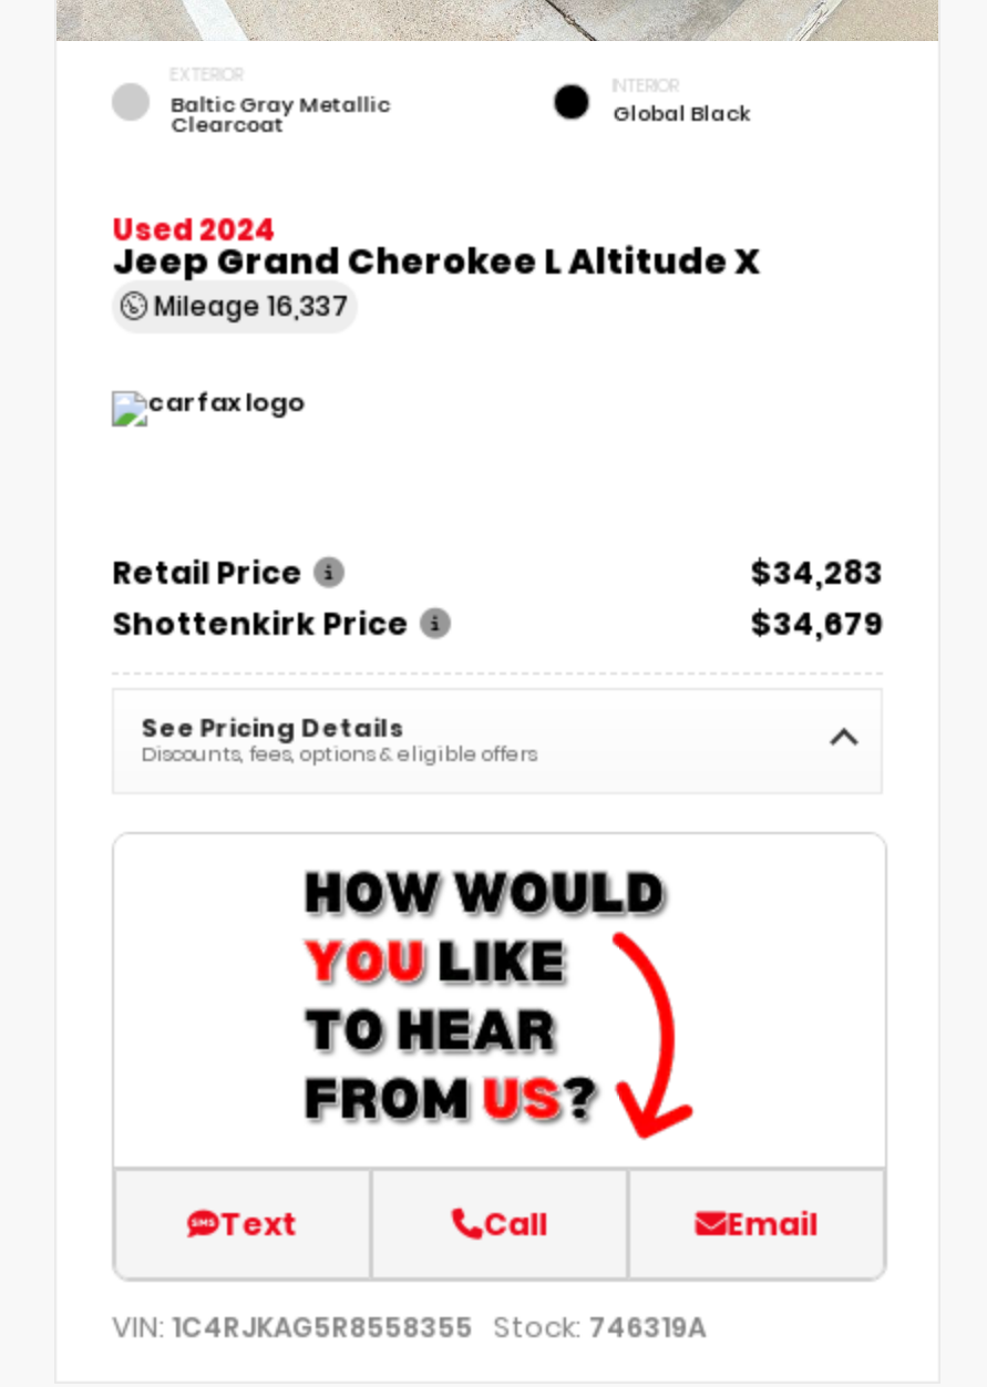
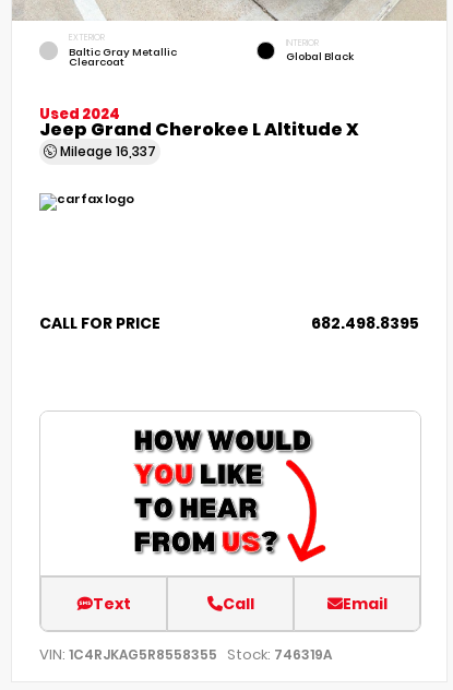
[112,551,883,768] Retail Price | $34,283 | Shottenkirk Price | $34,679 | See Pricing Details | Discounts, fees, options & eligible offers -> [39,312,419,334] CALL FOR PRICE | 682.498.8395

